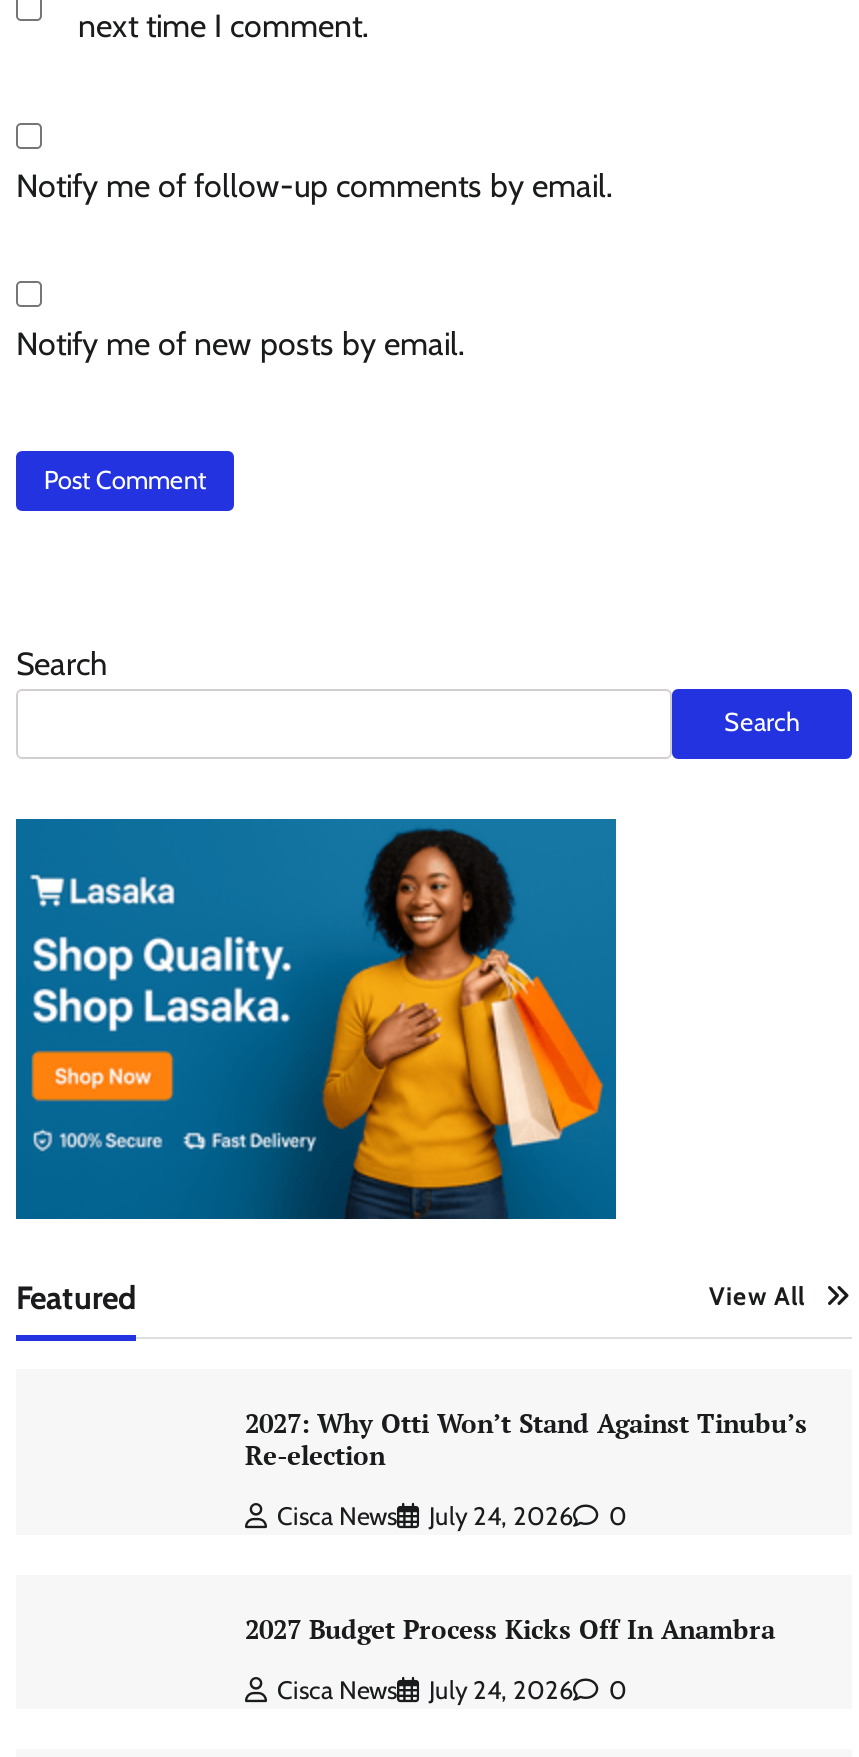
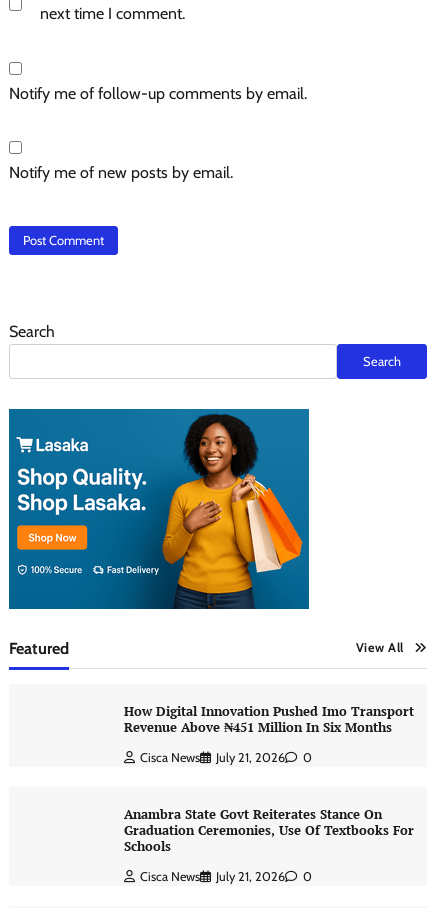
[245,1407,807,1473] 2027: Why Otti Won’t Stand Against Tinubu’s | Re-election -> [123,703,413,736] How Digital Innovation Pushed Imo Transport | Revenue Above ₦451 Million In Six Months
[429,1501,573,1531] July 24, 2026 -> [215,750,284,765] July 21, 2026
[245,1613,775,1647] 2027 Budget Process Kicks Off In Anambra -> [123,806,413,855] Anambra State Govt Reiterates Stance On | Graduation Ceremonies, Use Of Textbooks For | Schools
[429,1674,573,1704] July 24, 2026 -> [215,869,284,884] July 21, 2026

